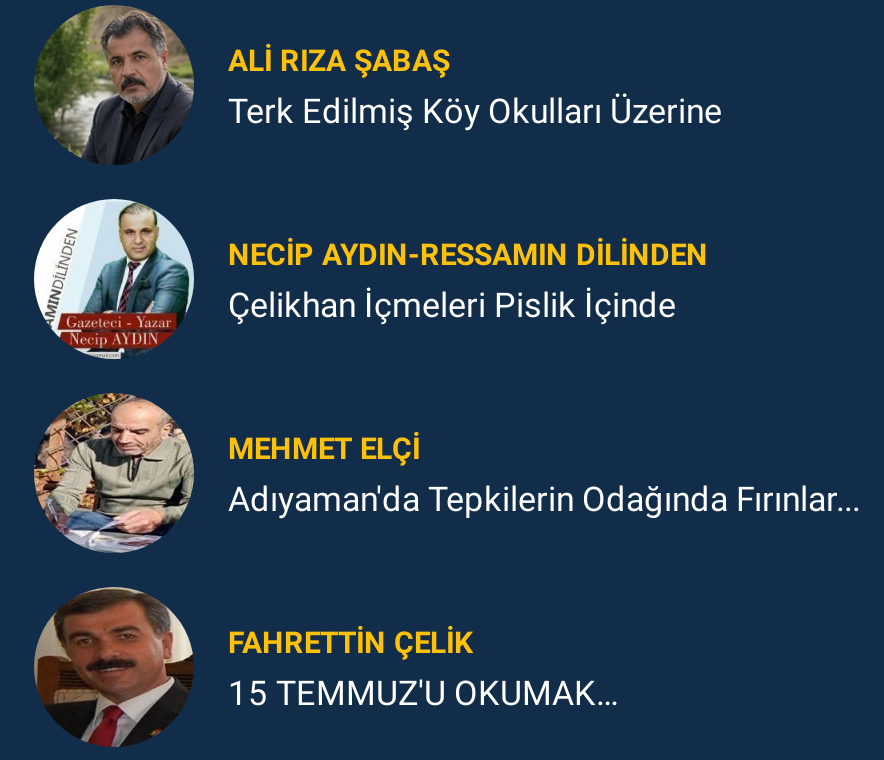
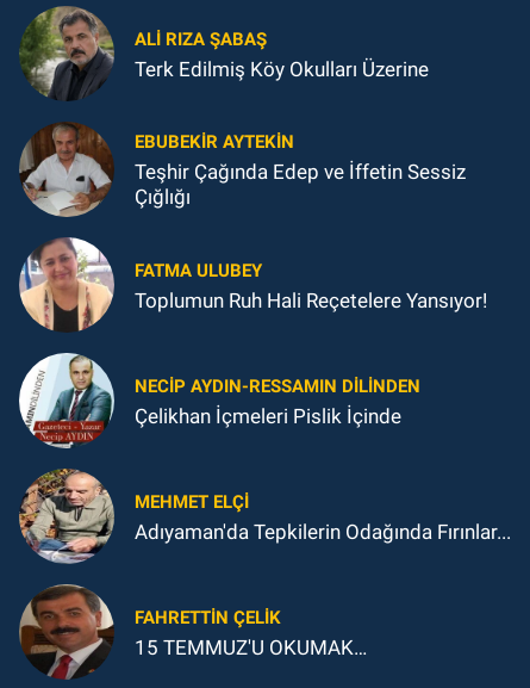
none -> [19,122,487,312] [image] | EBUBEKIR AYTEKIN | Teşhir Çağında Edep ve İffetin Sessiz | Çığlığı | FATMA ULUBEY | Toplumun Ruh Hali Reçetelere Yansıyor!
none -> [19,237,113,330] [image]

